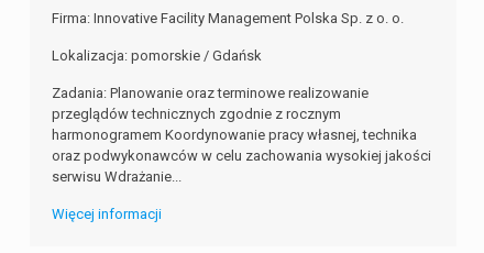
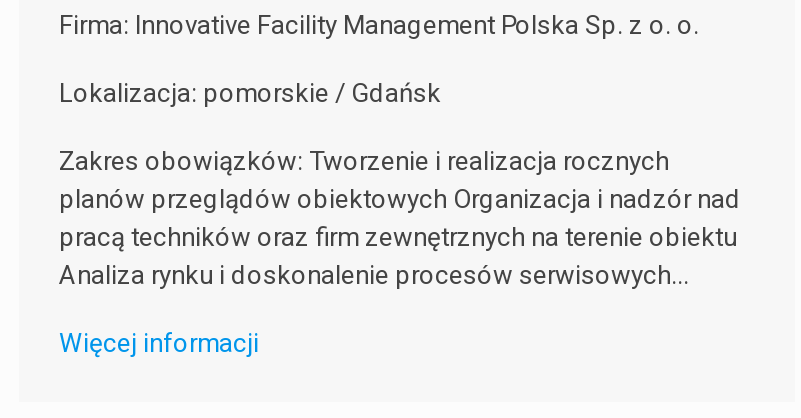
[52,85,431,185] Zadania: Planowanie oraz terminowe realizowanie | przeglądów technicznych zgodnie z rocznym | harmonogramem Koordynowanie pracy własnej, technika | oraz podwykonawców w celu zachowania wysokiej jakości | serwisu Wdrażanie... -> [59,146,741,290] Zakres obowiązków: Tworzenie i realizacja rocznych | planów przeglądów obiektowych Organizacja i nadzór nad | pracą techników oraz firm zewnętrznych na terenie obiektu | Analiza rynku i doskonalenie procesów serwisowych...

